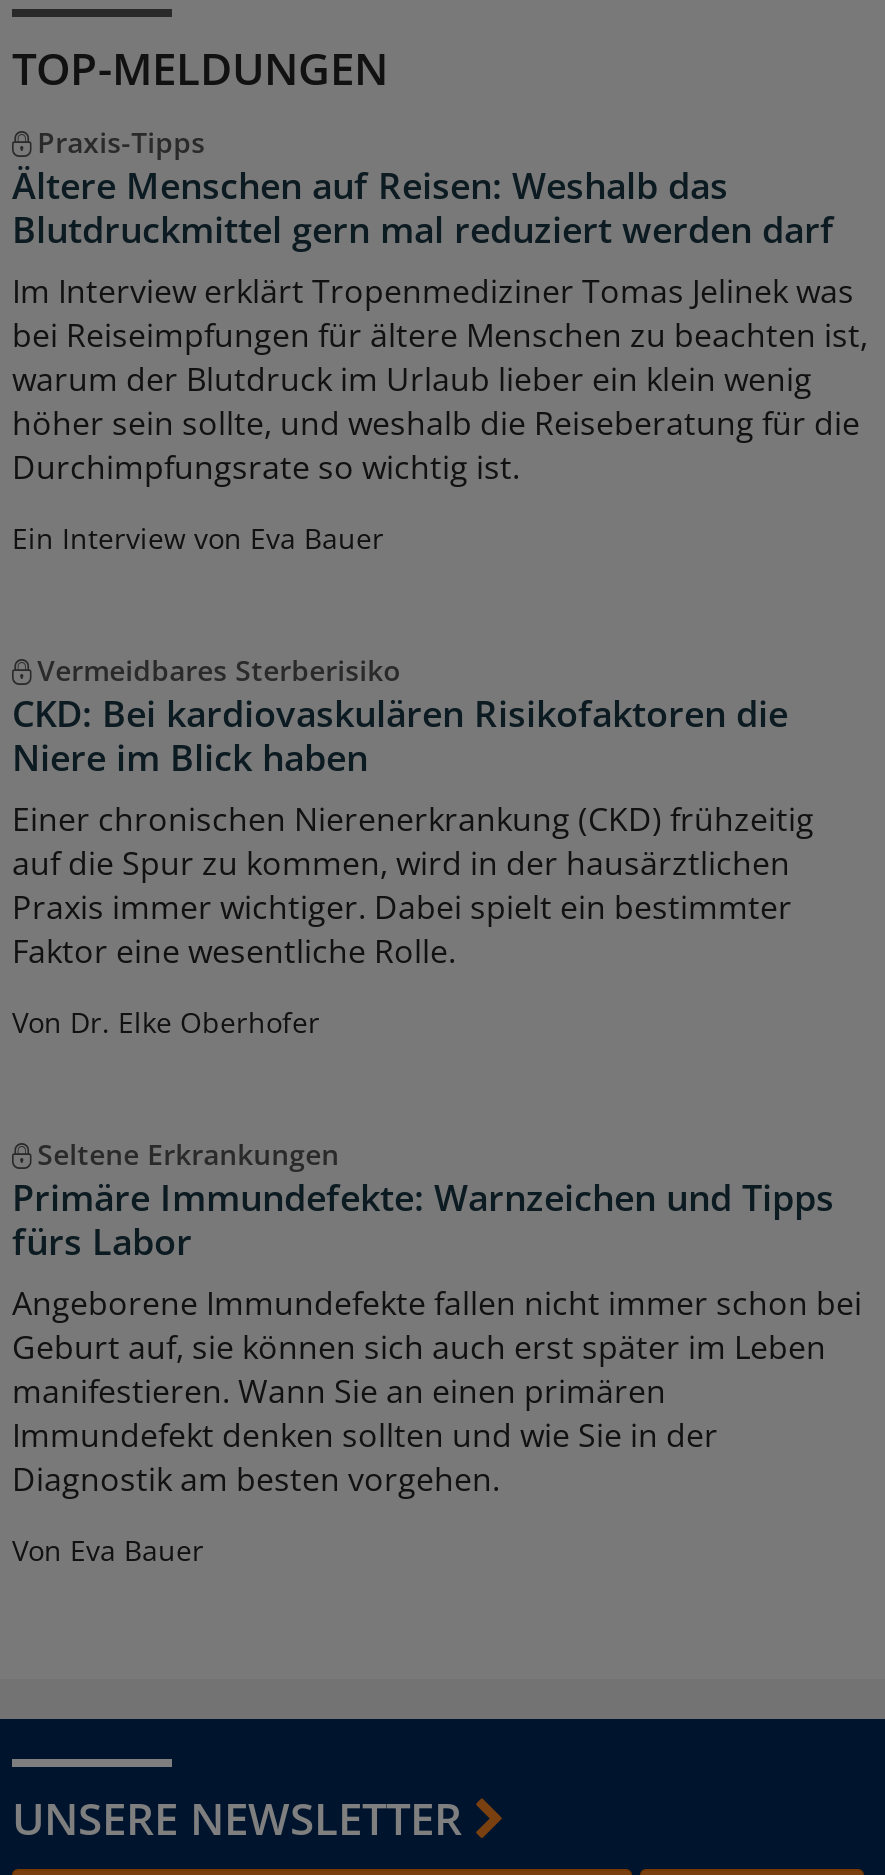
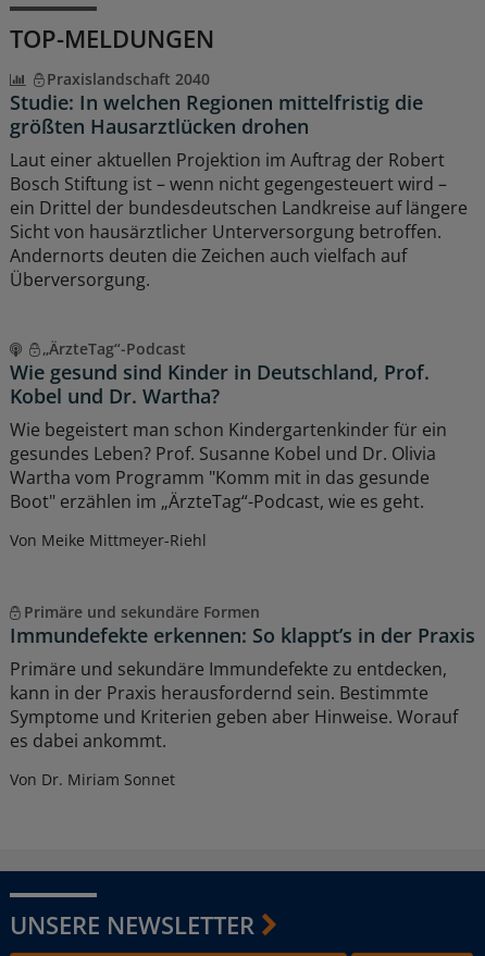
[12,123,868,1569] Praxis-Tipps | Ältere Menschen auf Reisen: Weshalb das | Blutdruckmittel gern mal reduziert werden darf | Im Interview erklärt Tropenmediziner Tomas Jelinek was | bei Reiseimpfungen für ältere Menschen zu beachten ist, | warum der Blutdruck im Urlaub lieber ein klein wenig | höher sein sollte, und weshalb die Reiseberatung für die | Durchimpfungsrate so wichtig ist. | Ein Interview von Eva Bauer | Vermeidbares Sterberisiko | CKD: Bei kardiovaskulären Risikofaktoren die | Niere im Blick haben | Einer chronischen Nierenerkrankung (CKD) frühzeitig | auf die Spur zu kommen, wird in der hausärztlichen | Praxis immer wichtiger. Dabei spielt ein bestimmter | Faktor eine wesentliche Rolle. | Von Dr. Elke Oberhofer | Seltene Erkrankungen | Primäre Immundefekte: Warnzeichen und Tipps | fürs Labor | Angeborene Immundefekte fallen nicht immer schon bei | Geburt auf, sie können sich auch erst später im Leben | manifestieren. Wann Sie an einen primären | Immundefekt denken sollten und wie Sie in der | Diagnostik am besten vorgehen. | Von Eva Bauer -> [10,68,475,789] Praxislandschaft 2040 | Studie: In welchen Regionen mittelfristig die | größten Hausarztlücken drohen | Laut einer aktuellen Projektion im Auftrag der Robert | Bosch Stiftung ist – wenn nicht gegengesteuert wird – | ein Drittel der bundesdeutschen Landkreise auf längere | Sicht von hausärztlicher Unterversorgung betroffen. | Andernorts deuten die Zeichen auch vielfach auf | Überversorgung. | „ÄrzteTag“-Podcast | Wie gesund sind Kinder in Deutschland, Prof. | Kobel und Dr. Wartha? | Wie begeistert man schon Kindergartenkinder für ein | gesundes Leben? Prof. Susanne Kobel und Dr. Olivia | Wartha vom Programm "Komm mit in das gesunde | Boot" erzählen im „ÄrzteTag“-Podcast, wie es geht. | Von Meike Mittmeyer-Riehl | Primäre und sekundäre Formen | Immundefekte erkennen: So klappt’s in der Praxis | Primäre und sekundäre Immundefekte zu entdecken, | kann in der Praxis herausfordernd sein. Bestimmte | Symptome und Kriterien geben aber Hinweise. Worauf | es dabei ankommt. | Von Dr. Miriam Sonnet

